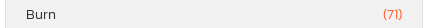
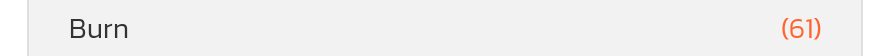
[383,3,402,24] (71) -> [781,7,821,49] (61)

